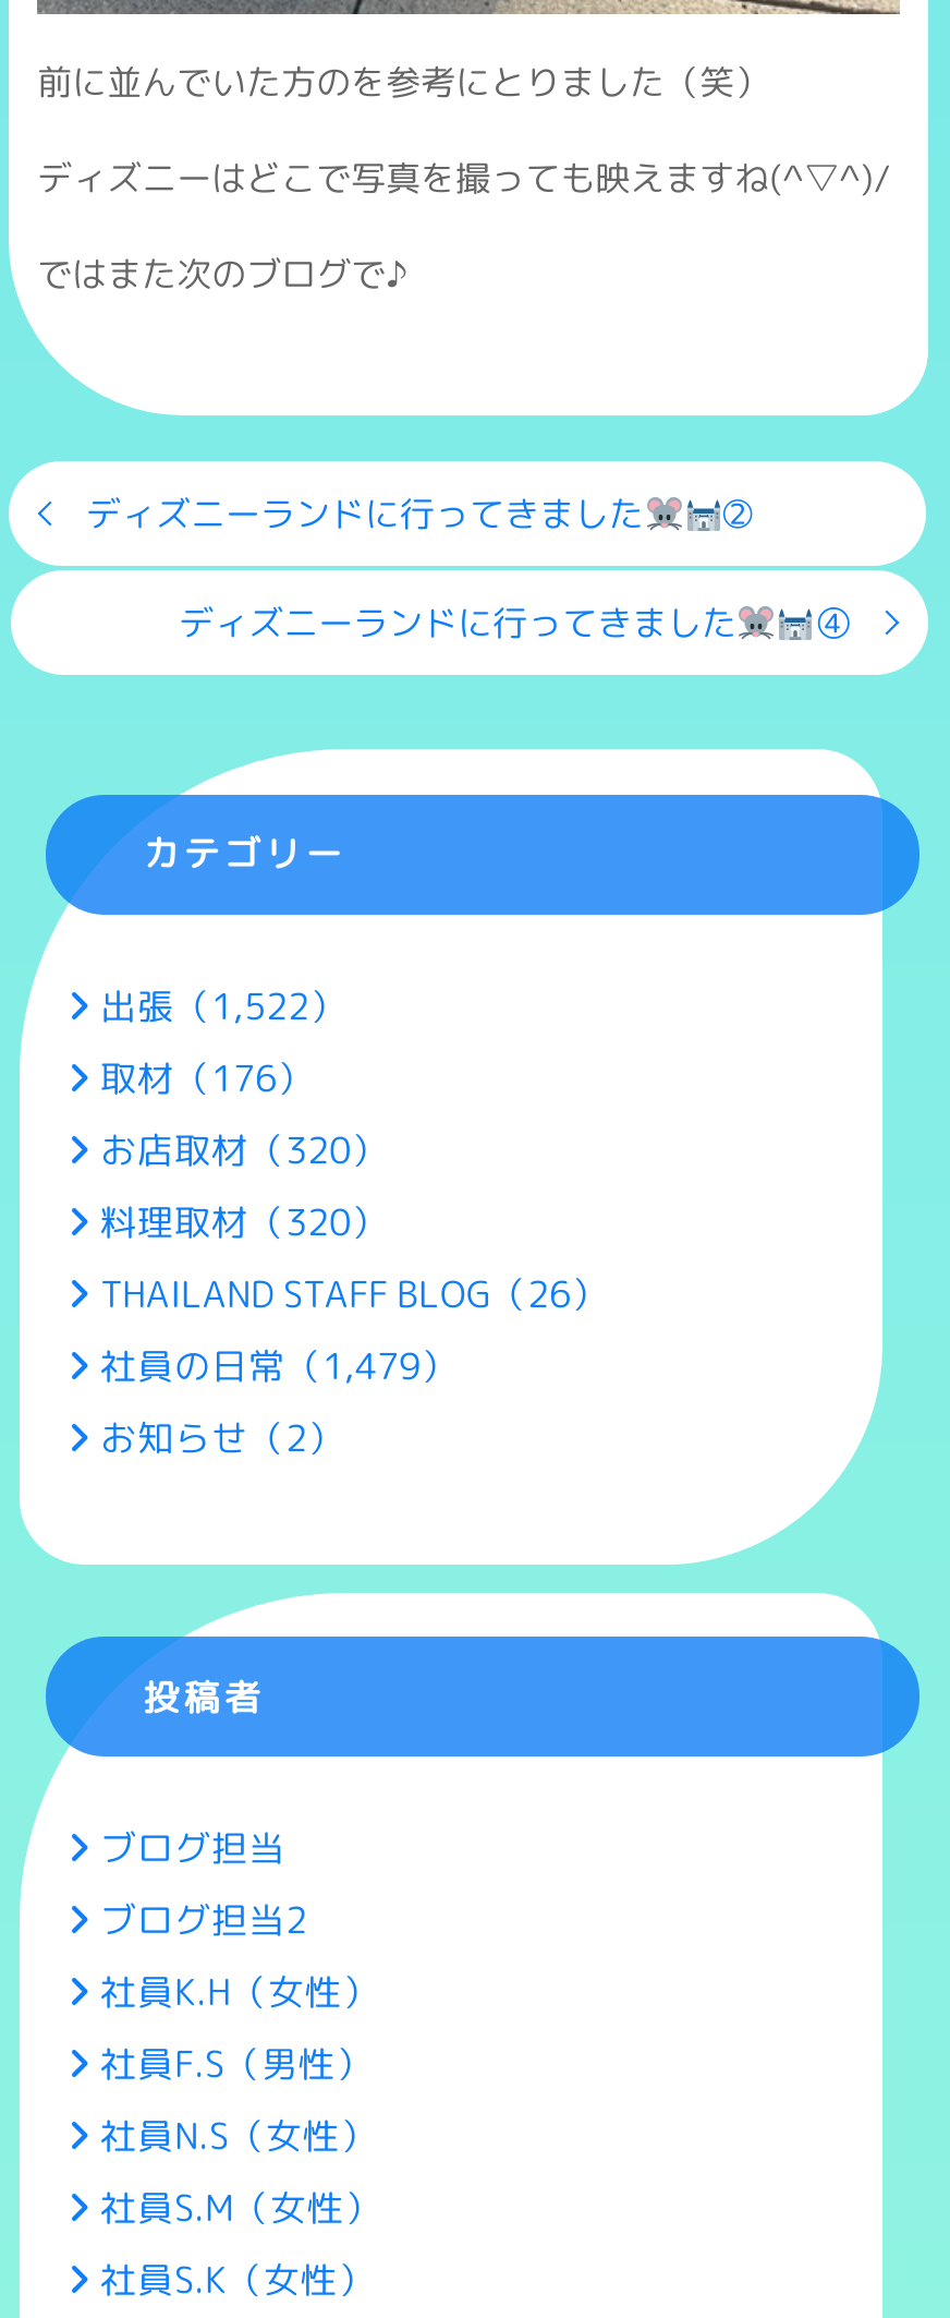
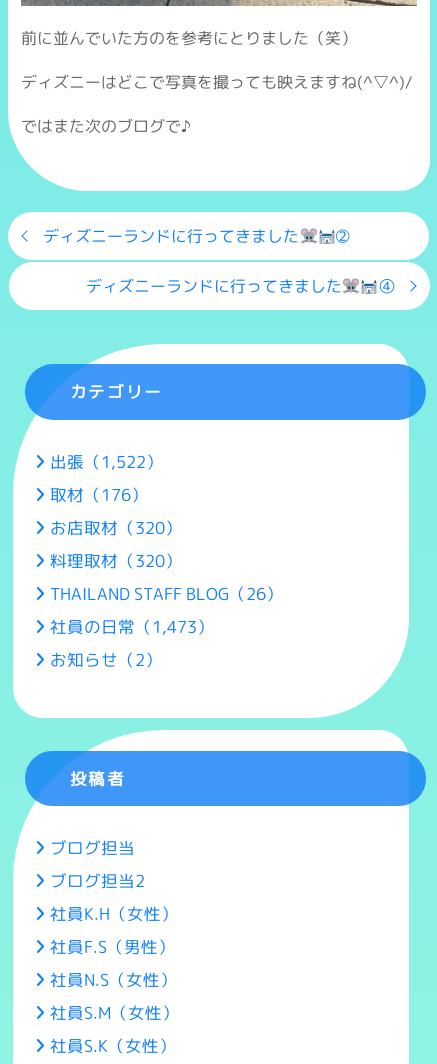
[100,1340,458,1390] 社員の日常（1,479） -> [50,615,214,638] 社員の日常（1,473）

